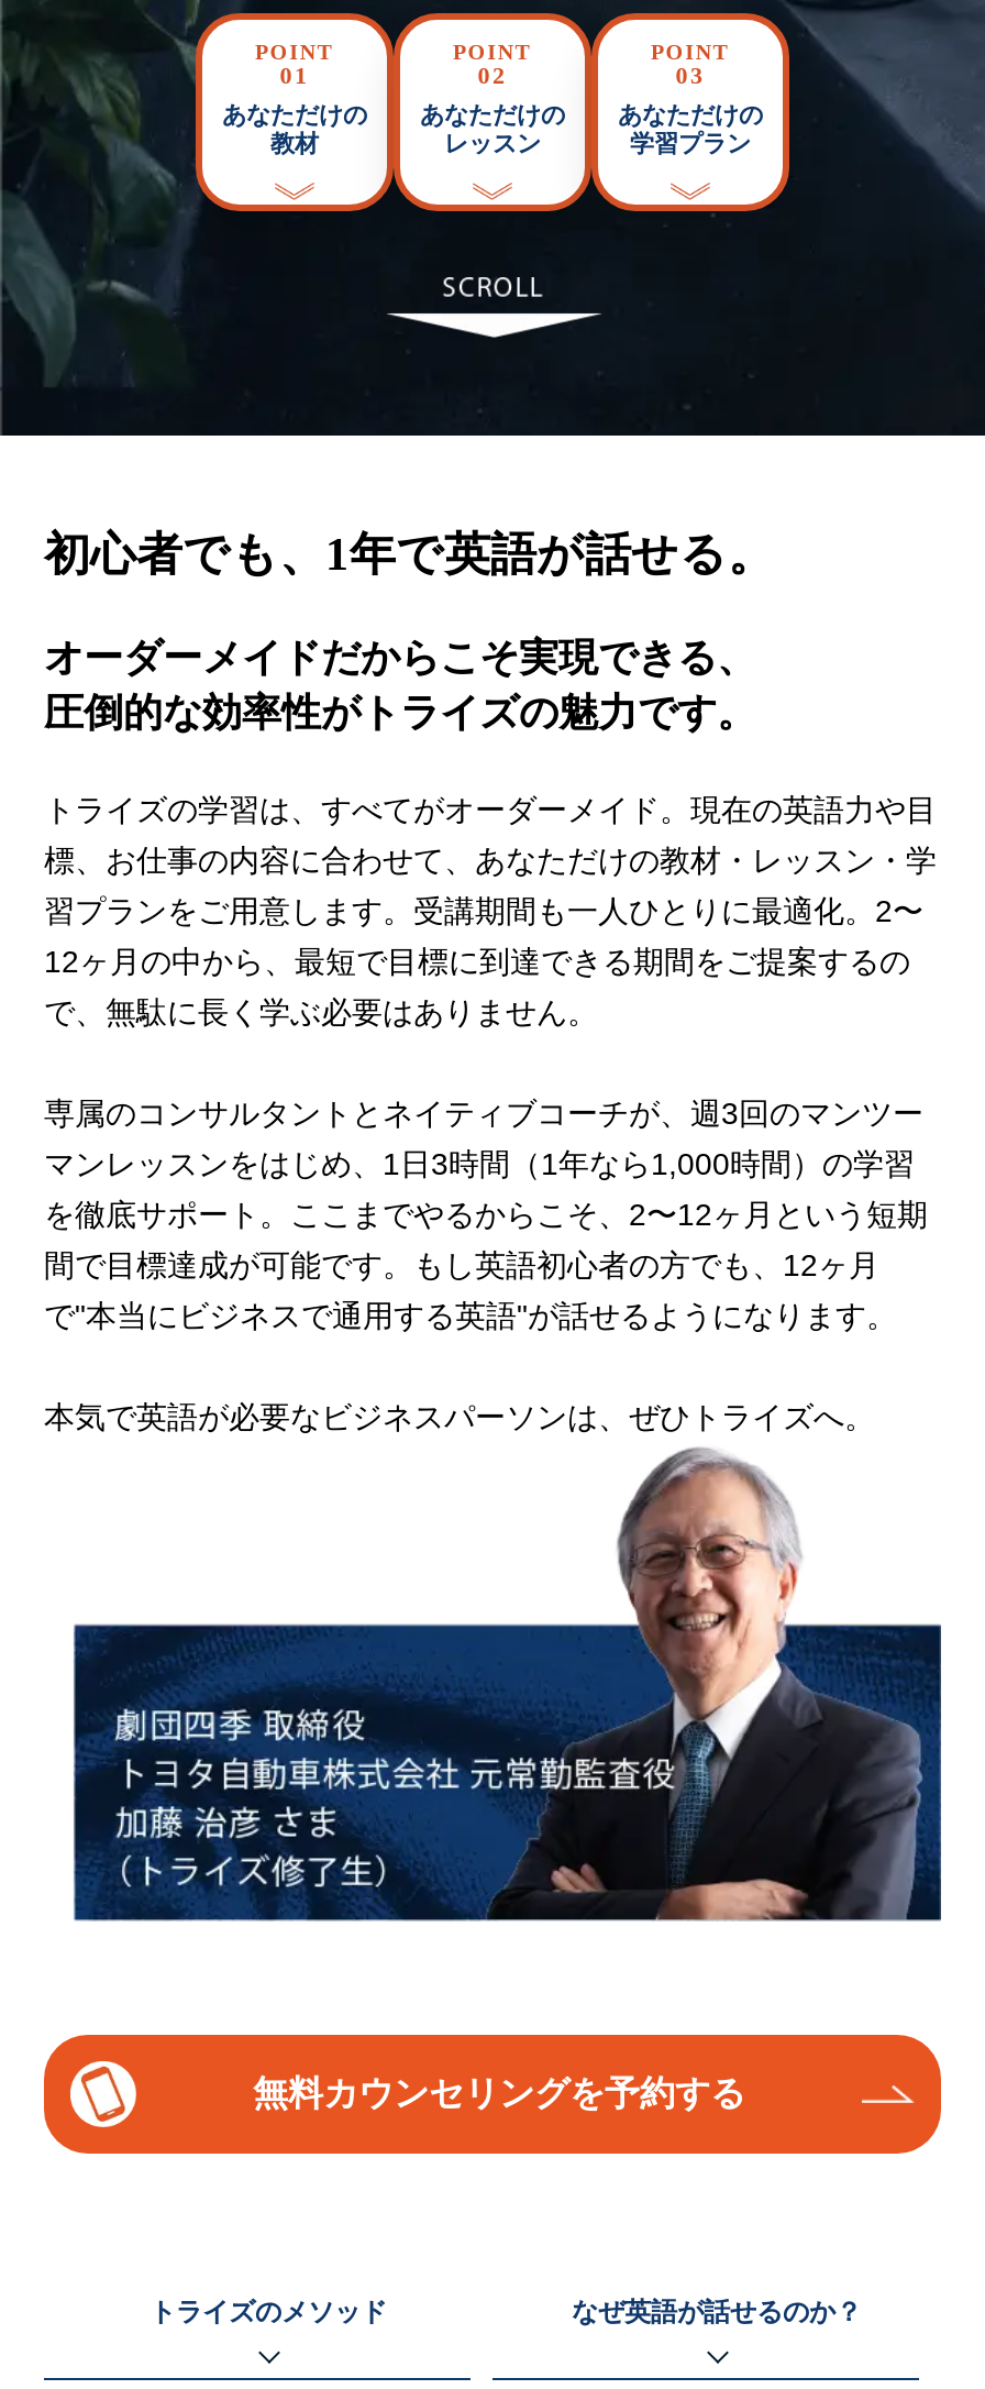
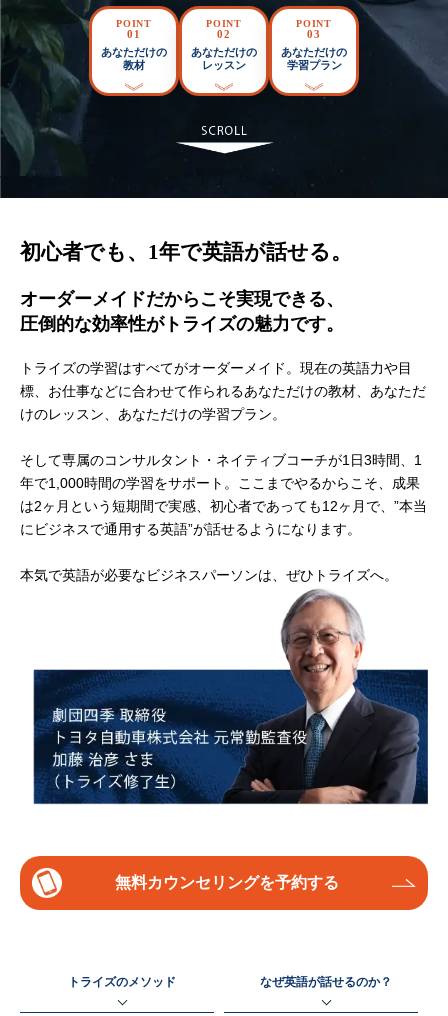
[44,793,937,1030] トライズの学習は、すべてがオーダーメイド。現在の英語力や目 | 標、お仕事の内容に合わせて、あなただけの教材・レッスン・学 | 習プランをご用意します。受講期間も一人ひとりに最適化。2〜 | 12ヶ月の中から、最短で目標に到達できる期間をご提案するの | で、無駄に長く学ぶ必要はありません。 -> [20,360,426,422] トライズの学習はすべてがオーダーメイド。現在の英語力や目 | 標、お仕事などに合わせて作られるあなただけの教材、あなただ | けのレッスン、あなただけの学習プラン。
[44,1096,928,1334] 専属のコンサルタントとネイティブコーチが、週3回のマンツー | マンレッスンをはじめ、1日3時間（1年なら1,000時間）の学習 | を徹底サポート。ここまでやるからこそ、2〜12ヶ月という短期 | 間で目標達成が可能です。もし英語初心者の方でも、12ヶ月 | で"本当にビジネスで通用する英語"が話せるようになります。 -> [20,452,427,537] そして専属のコンサルタント・ネイティブコーチが1日3時間、1 | 年で1,000時間の学習をサポート。ここまでやるからこそ、成果 | は2ヶ月という短期間で実感、初心者であっても12ヶ月で、”本当 | にビジネスで通用する英語”が話せるようになります。

